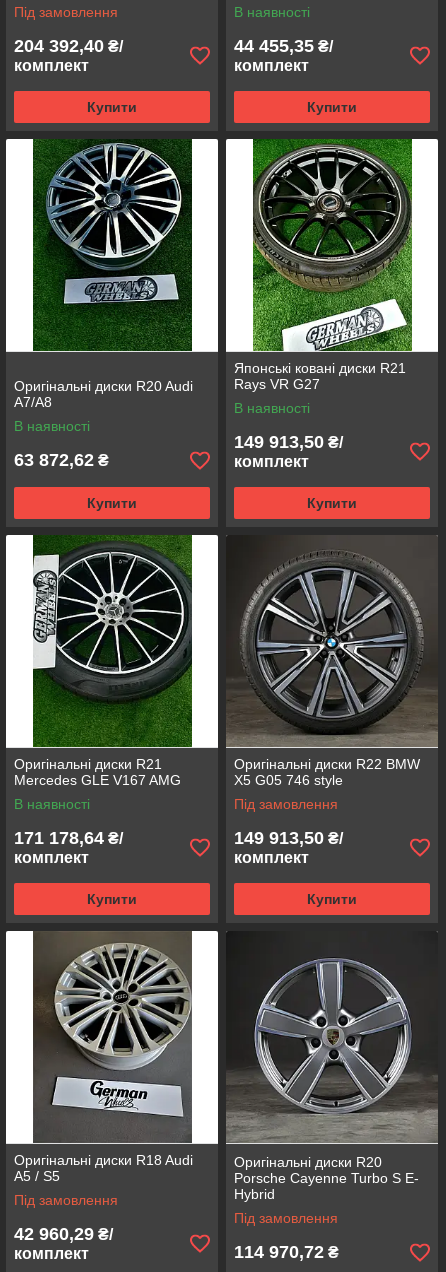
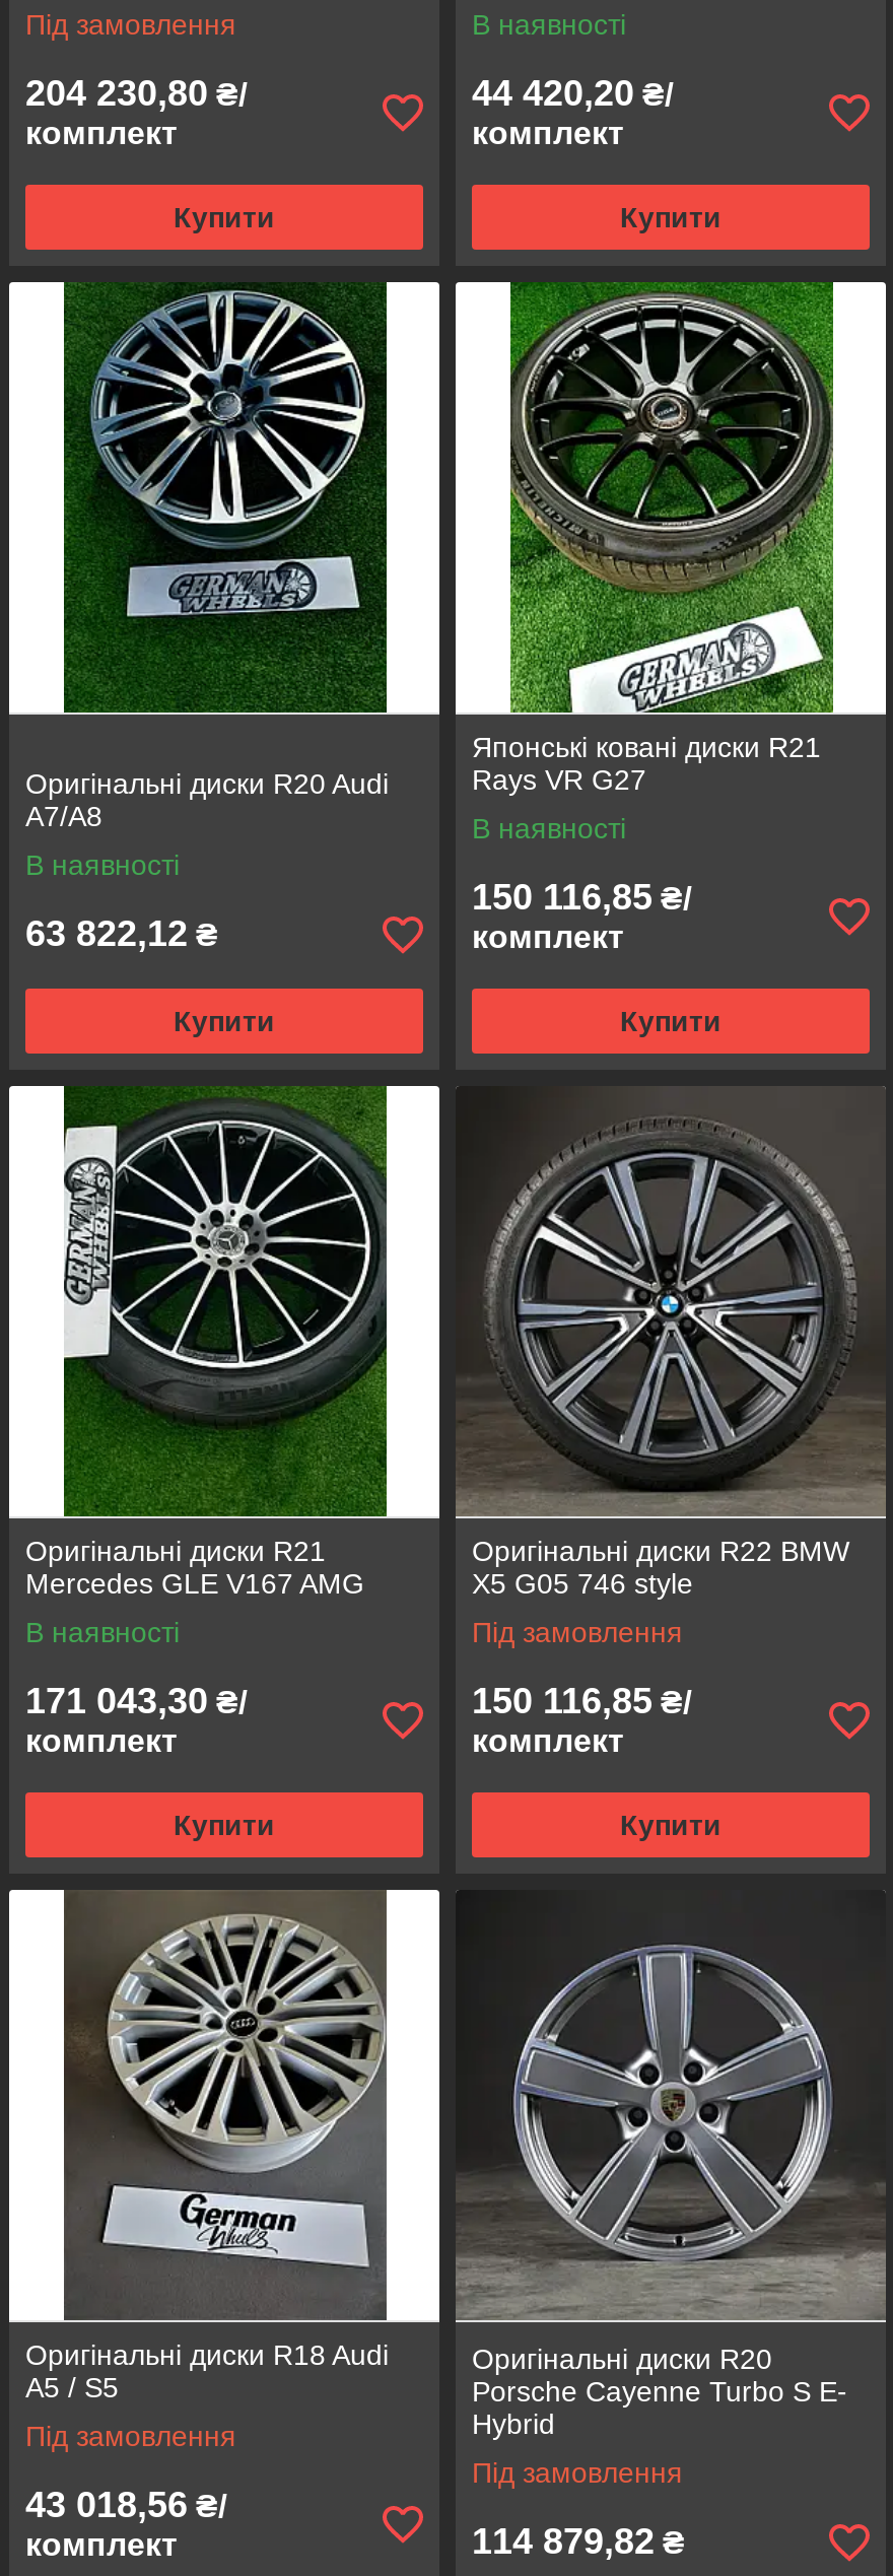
[14,36,123,56] 204 392,40 ₴/ -> [25,73,247,114] 204 230,80 ₴/
[234,36,333,56] 44 455,35 ₴/ -> [472,73,673,114] 44 420,20 ₴/
[234,432,343,452] 149 913,50 ₴/ -> [472,877,691,918] 150 116,85 ₴/
[14,450,109,470] 63 872,62 ₴ -> [25,914,218,954] 63 822,12 ₴
[14,828,123,848] 171 178,64 ₴/ -> [25,1681,247,1722] 171 043,30 ₴/
[234,828,343,848] 149 913,50 ₴/ -> [472,1681,691,1722] 150 116,85 ₴/
[14,1224,113,1244] 42 960,29 ₴/ -> [25,2485,226,2526] 43 018,56 ₴/
[234,1242,339,1262] 114 970,72 ₴ -> [472,2522,685,2562] 114 879,82 ₴

